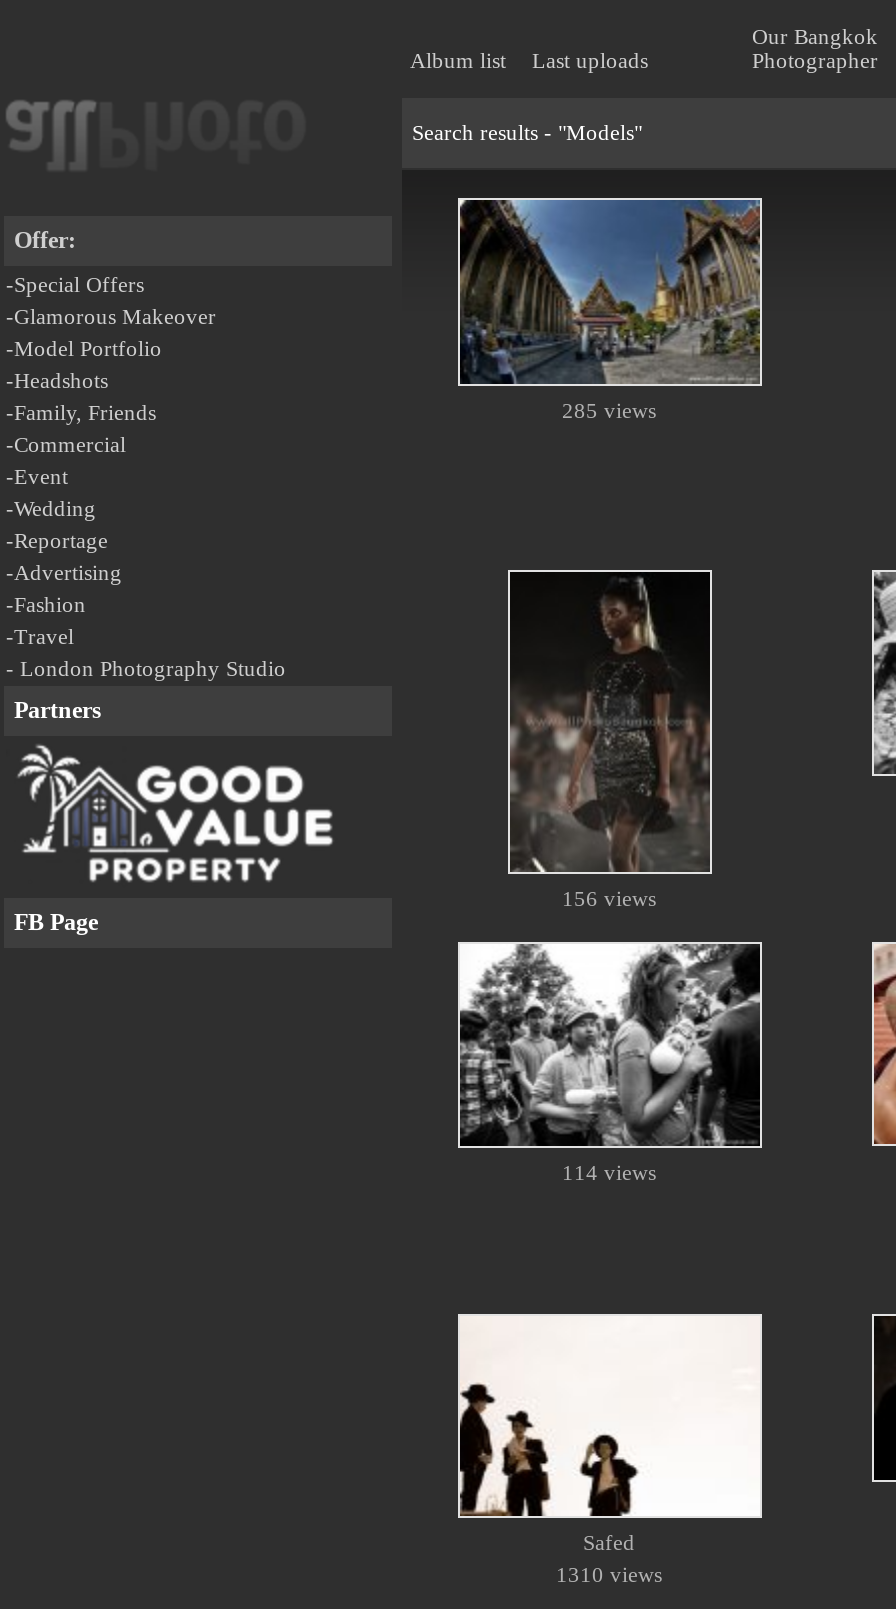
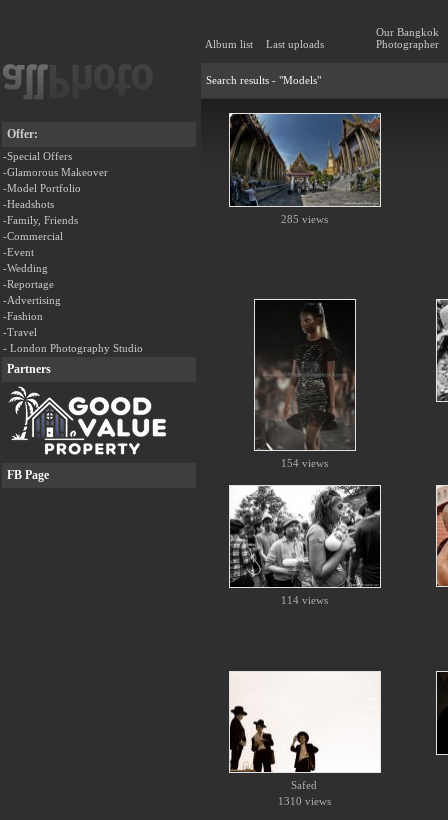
[562,886,656,910] 156 views -> [281,457,328,469] 154 views

